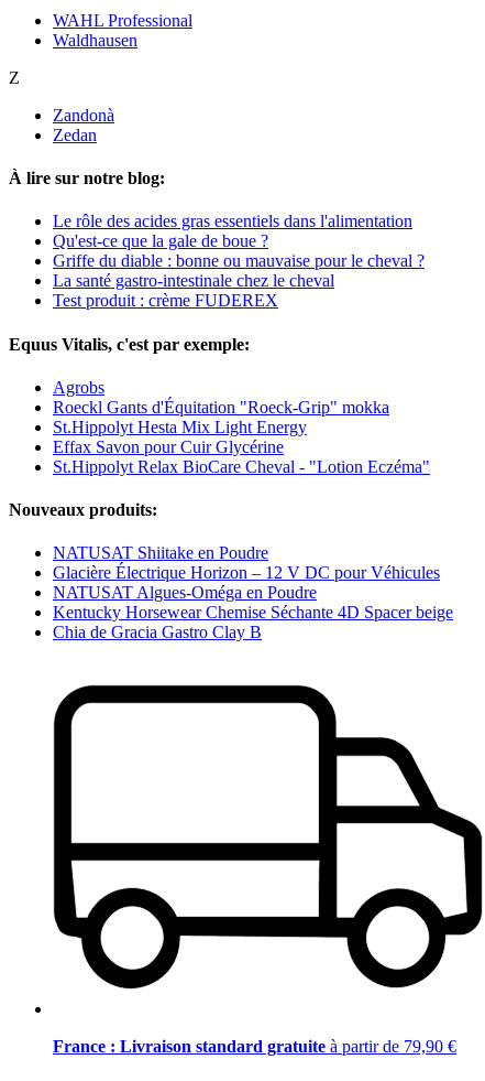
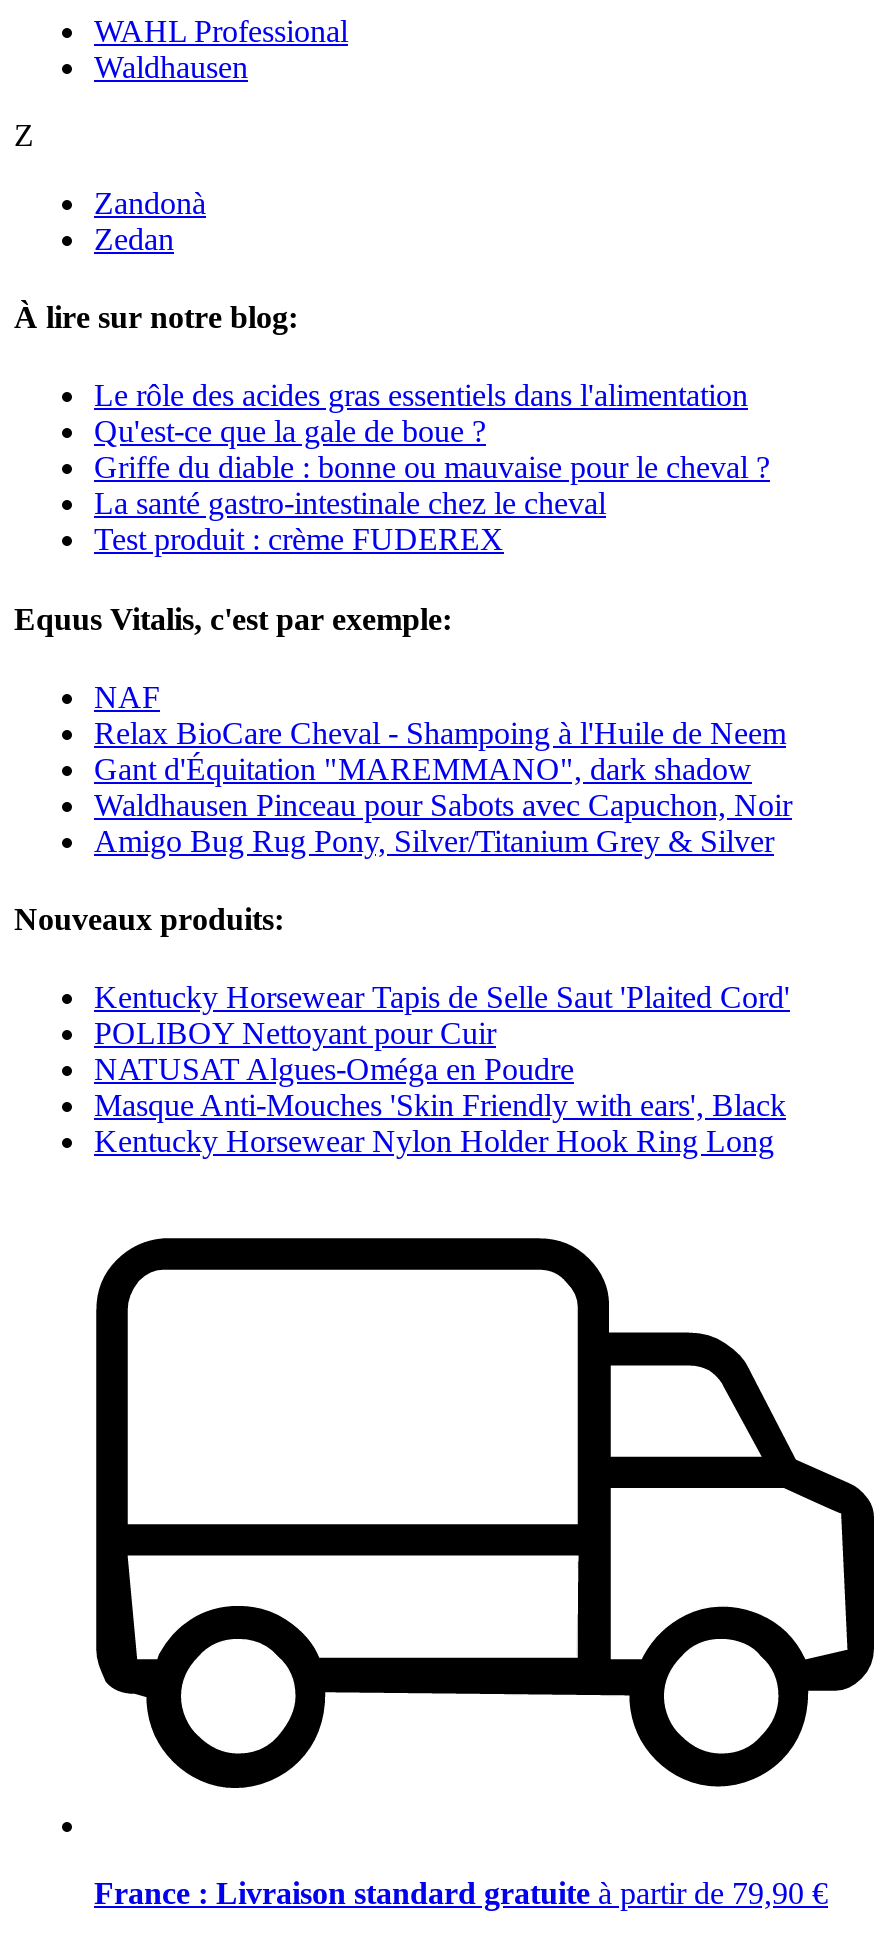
[53,378,430,476] Agrobs | Roeckl Gants d'Équitation "Roeck-Grip" mokka | St.Hippolyt Hesta Mix Light Energy | Effax Savon pour Cuir Glycérine | St.Hippolyt Relax BioCare Cheval - "Lotion Eczéma" -> [94,680,792,858] NAF | Relax BioCare Cheval - Shampoing à l'Huile de Neem | Gant d'Équitation "MAREMMANO", dark shadow | Waldhausen Pinceau pour Sabots avec Capuchon, Noir | Amigo Bug Rug Pony, Silver/Titanium Grey & Silver
[53,544,440,582] NATUSAT Shiitake en Poudre | Glacière Électrique Horizon – 12 V DC pour Véhicules -> [94,981,790,1051] Kentucky Horsewear Tapis de Selle Saut 'Plaited Cord' | POLIBOY Nettoyant pour Cuir
[53,603,453,642] Kentucky Horsewear Chemise Séchante 4D Spacer beige | Chia de Gracia Gastro Clay B -> [94,1089,786,1159] Masque Anti-Mouches 'Skin Friendly with ears', Black | Kentucky Horsewear Nylon Holder Hook Ring Long

